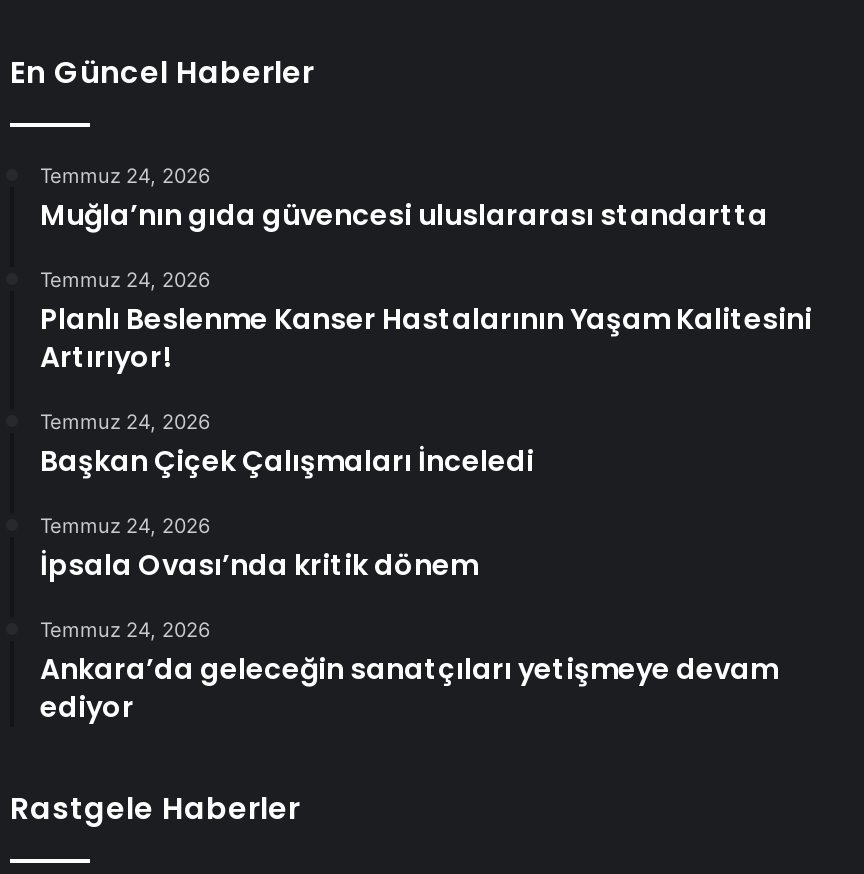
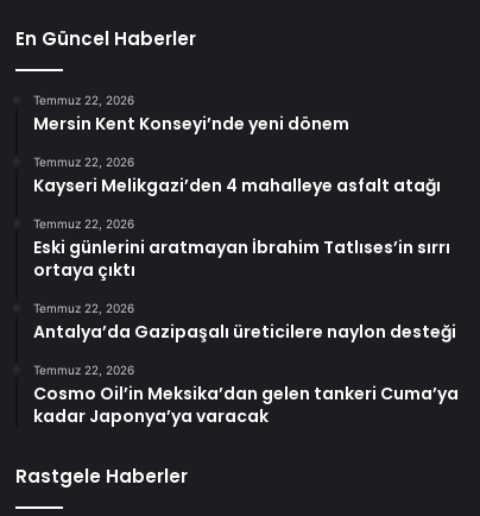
[40,163,768,235] Temmuz 24, 2026 | Muğla’nın gıda güvencesi uluslararası standartta -> [33,93,349,136] Temmuz 22, 2026 | Mersin Kent Konseyi’nde yeni dönem
[40,267,812,377] Temmuz 24, 2026 | Planlı Beslenme Kanser Hastalarının Yaşam Kalitesini | Artırıyor! -> [33,155,441,197] Temmuz 22, 2026 | Kayseri Melikgazi’den 4 mahalleye asfalt atağı
[40,409,534,481] Temmuz 24, 2026 | Başkan Çiçek Çalışmaları İnceledi -> [33,217,450,282] Temmuz 22, 2026 | Eski günlerini aratmayan İbrahim Tatlıses’in sırrı | ortaya çıktı
[40,513,478,585] Temmuz 24, 2026 | İpsala Ovası’nda kritik dönem -> [33,301,456,344] Temmuz 22, 2026 | Antalya’da Gazipaşalı üreticilere naylon desteği
[40,617,778,727] Temmuz 24, 2026 | Ankara’da geleceğin sanatçıları yetişmeye devam | ediyor -> [33,363,459,428] Temmuz 22, 2026 | Cosmo Oil’in Meksika’dan gelen tankeri Cuma’ya | kadar Japonya’ya varacak

